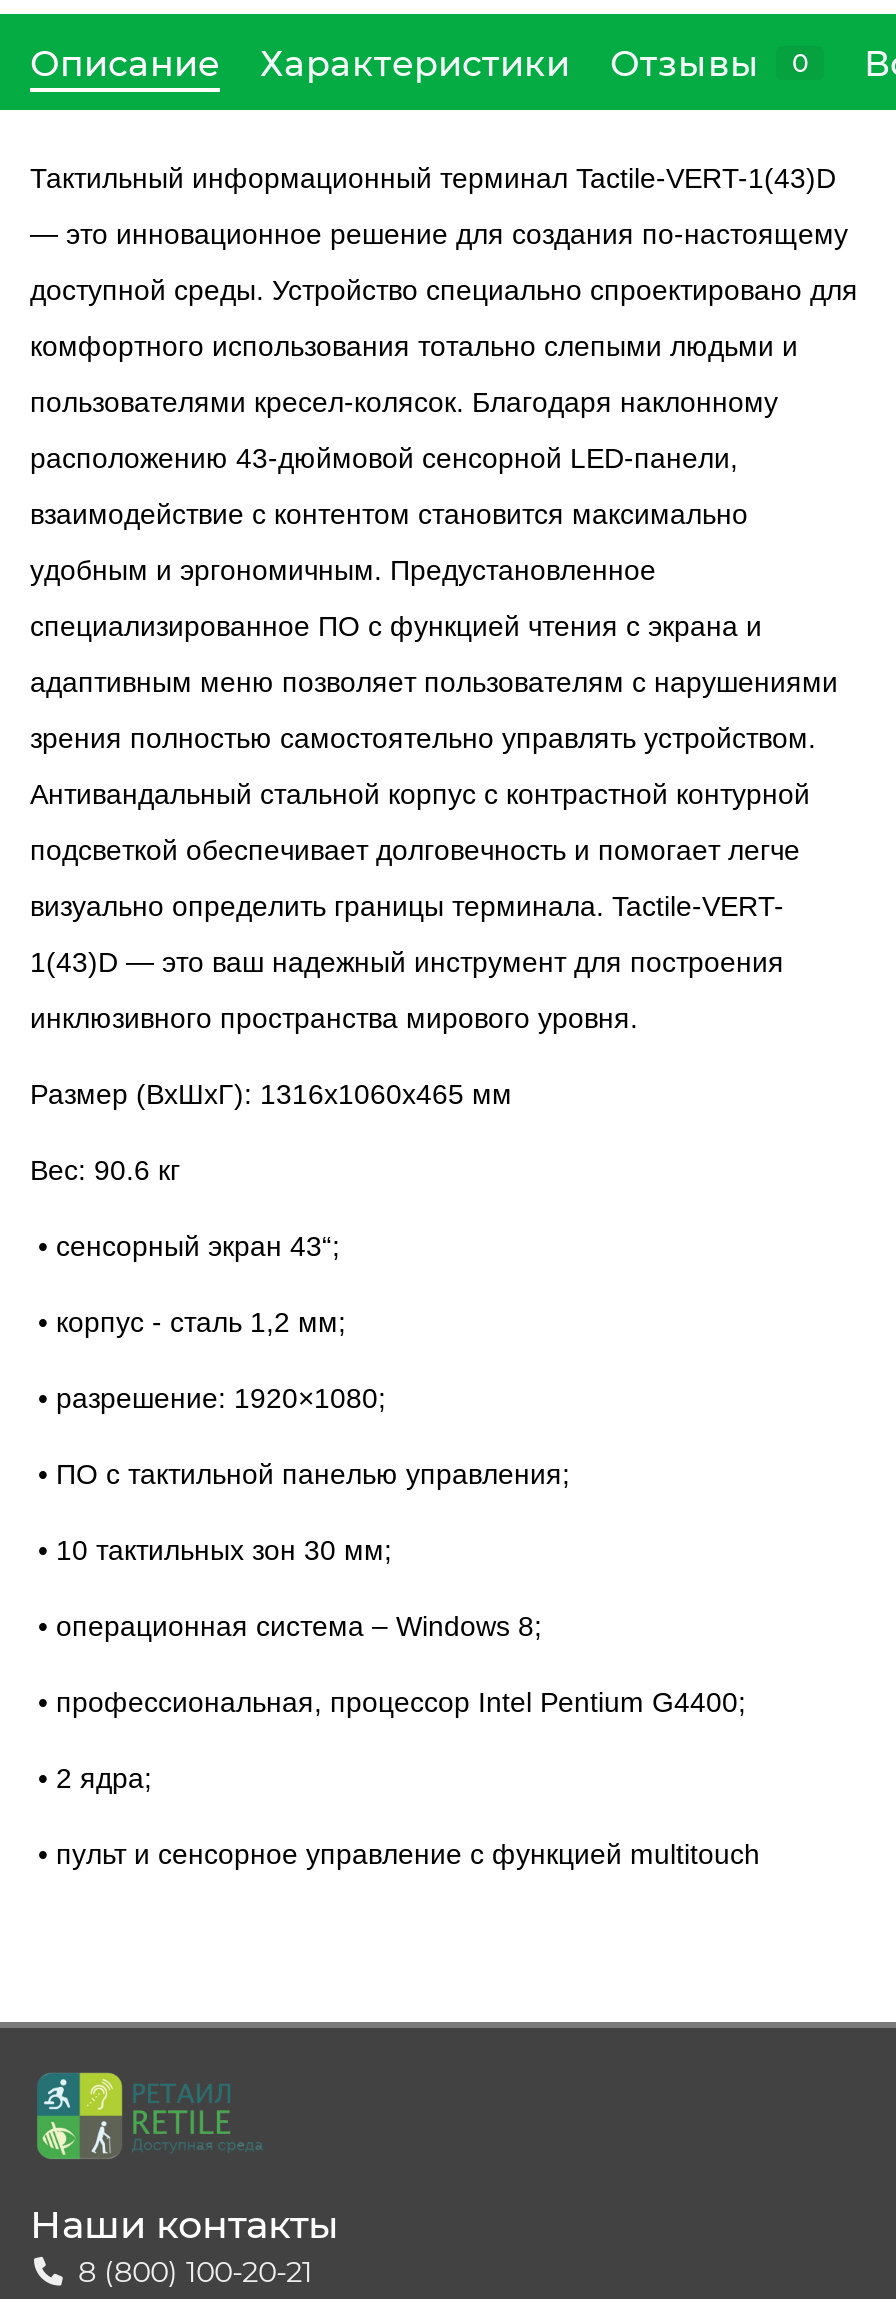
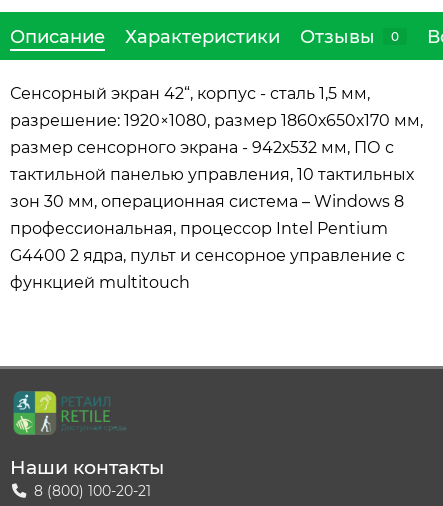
[30,162,858,1870] Тактильный информационный терминал Tactile-VERT-1(43)D | — это инновационное решение для создания по-настоящему | доступной среды. Устройство специально спроектировано для | комфортного использования тотально слепыми людьми и | пользователями кресел-колясок. Благодаря наклонному | расположению 43-дюймовой сенсорной LED-панели, | взаимодействие с контентом становится максимально | удобным и эргономичным. Предустановленное | специализированное ПО с функцией чтения с экрана и | адаптивным меню позволяет пользователям с нарушениями | зрения полностью самостоятельно управлять устройством. | Антивандальный стальной корпус с контрастной контурной | подсветкой обеспечивает долговечность и помогает легче | визуально определить границы терминала. Tactile-VERT- | 1(43)D — это ваш надежный инструмент для построения | инклюзивного пространства мирового уровня. | Размер (ВxШxГ): 1316x1060x465 мм | Вес: 90.6 кг | • сенсорный экран 43“; | • корпус - сталь 1,2 мм; | • разрешение: 1920×1080; | • ПО с тактильной панелью управления; | • 10 тактильных зон 30 мм; | • операционная система – Windows 8; | • профессиональная, процессор Intel Pentium G4400; | • 2 ядра; | • пульт и сенсорное управление с функцией multitouch -> [10,84,423,292] Сенсорный экран 42“, корпус - сталь 1,5 мм, | разрешение: 1920×1080, размер 1860х650х170 мм, | размер сенсорного экрана - 942х532 мм, ПО с | тактильной панелью управления, 10 тактильных | зон 30 мм, операционная система – Windows 8 | профессиональная, процессор Intel Pentium | G4400 2 ядра, пульт и сенсорное управление с | функцией multitouch

